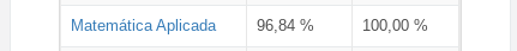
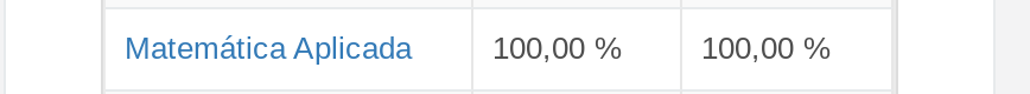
[257,16,314,34] 96,84 % -> [492,29,623,65] 100,00 %

